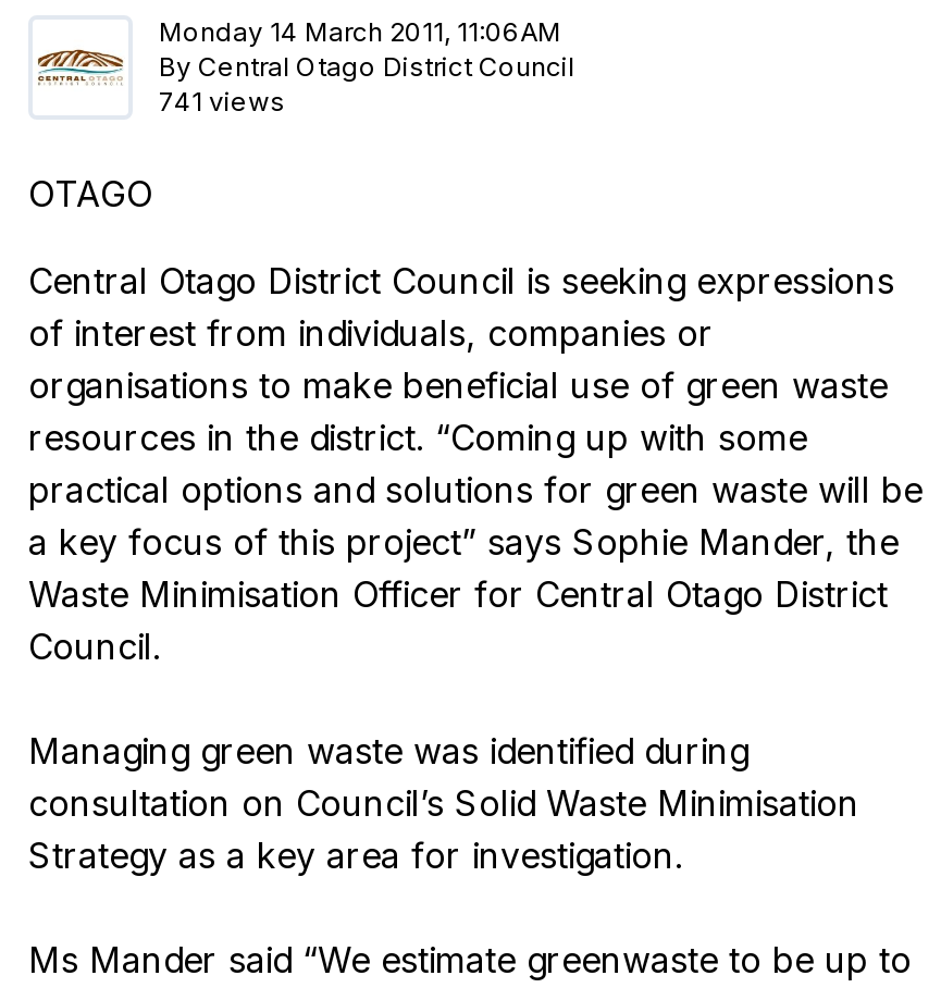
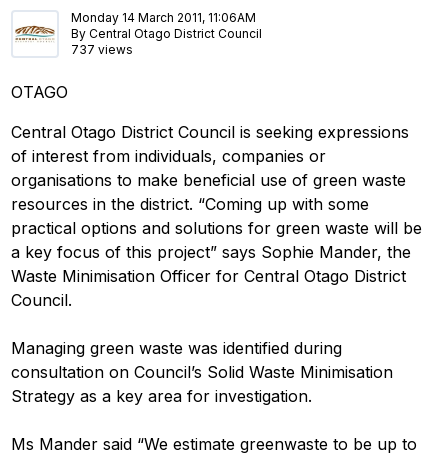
[159,85,285,118] 741 views -> [71,42,133,57] 737 views

